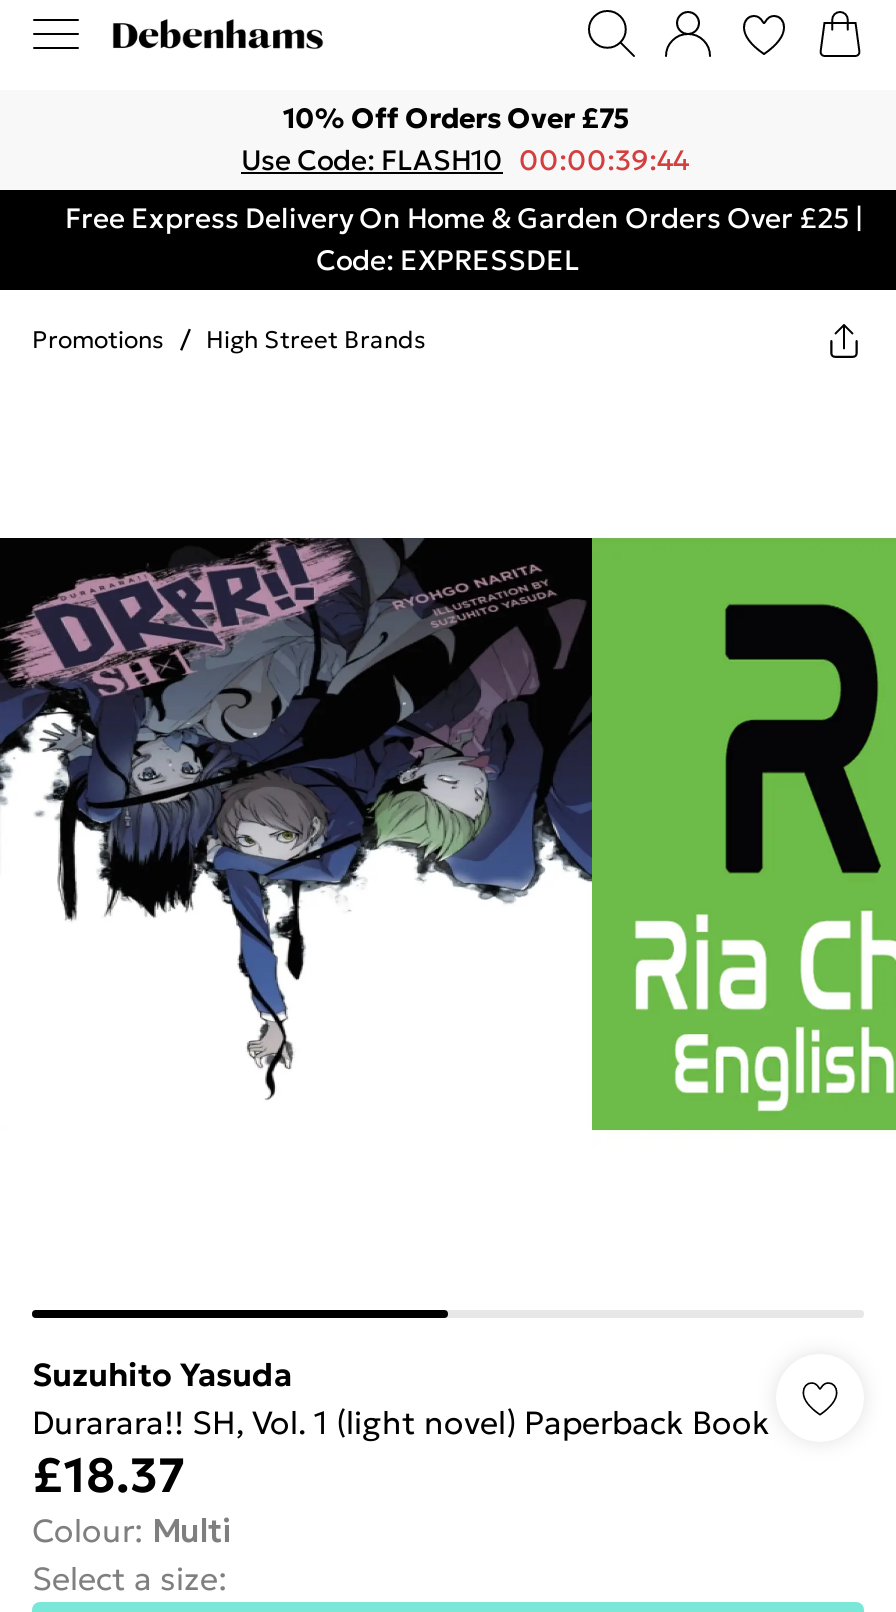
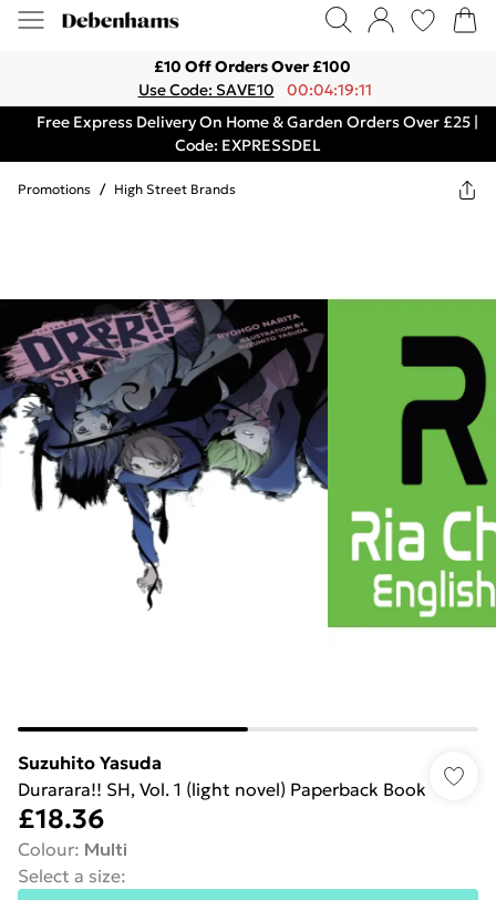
[241,100,689,178] 10% Off Orders Over £75 | Use Code: FLASH10 00:00:39:44 -> [138,57,372,100] £10 Off Orders Over £100 | Use Code: SAVE10 | 00:04:19:11
[32,1446,186,1506] £18.37 -> [18,802,104,836] £18.36

